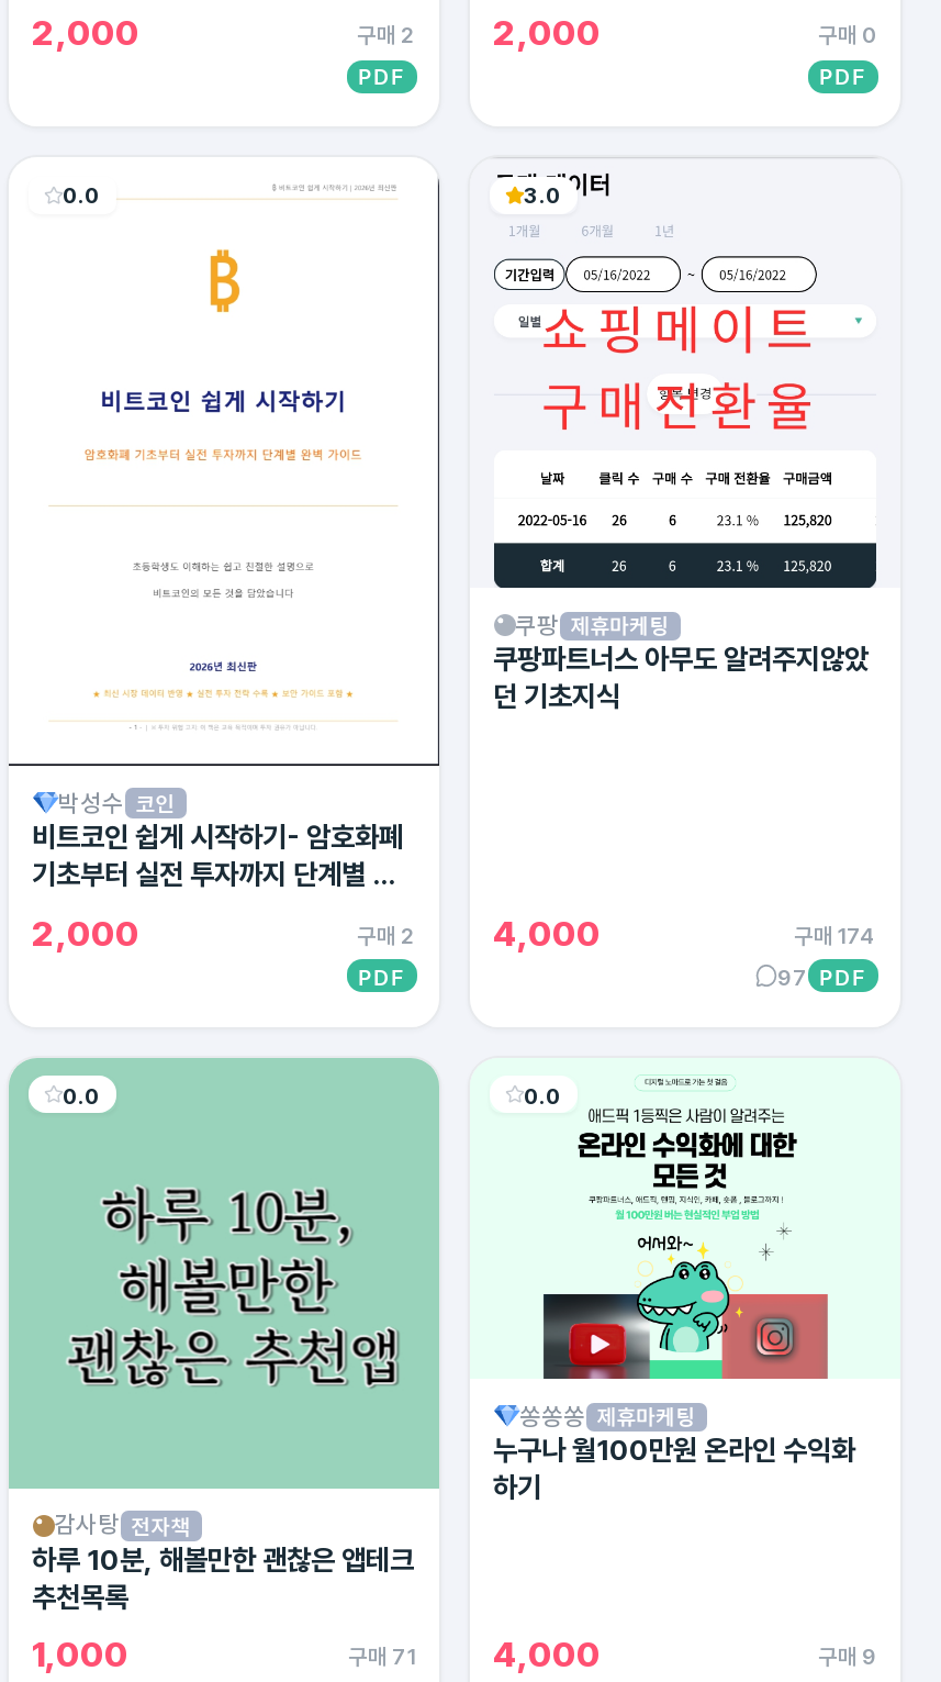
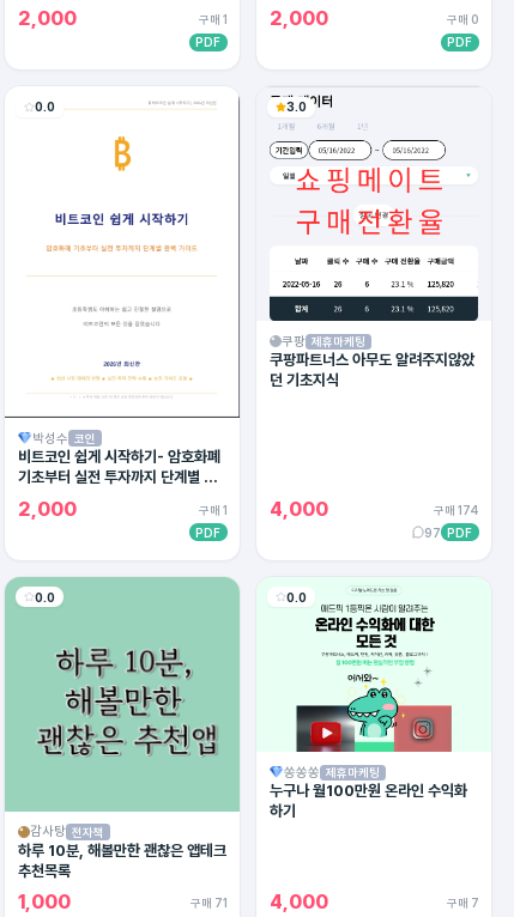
[357,21,416,48] 구매 2 -> [198,12,227,27] 구매 1
[357,921,416,947] 구매 2 -> [198,502,227,517] 구매 1
[818,1643,877,1669] 구매 9 -> [446,896,479,910] 구매 7

